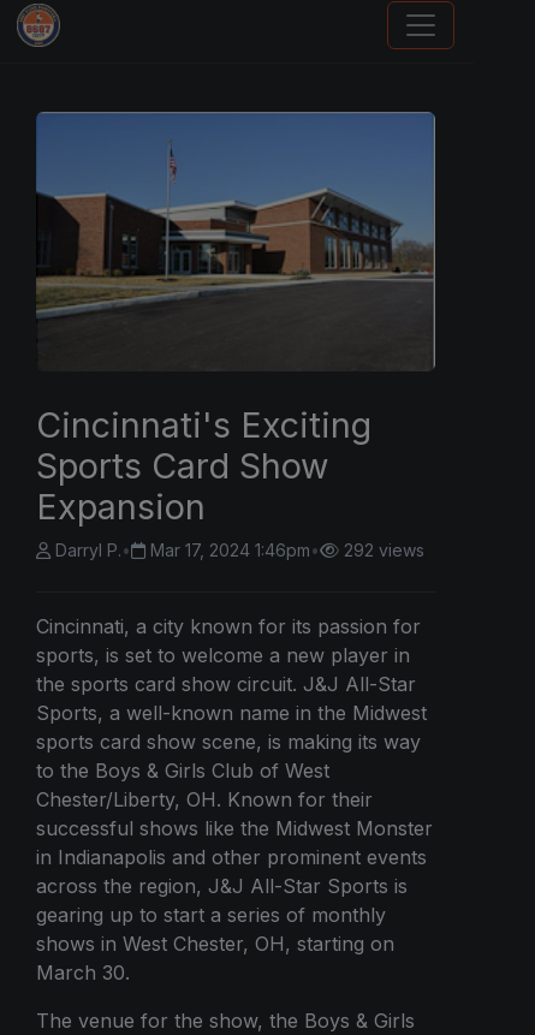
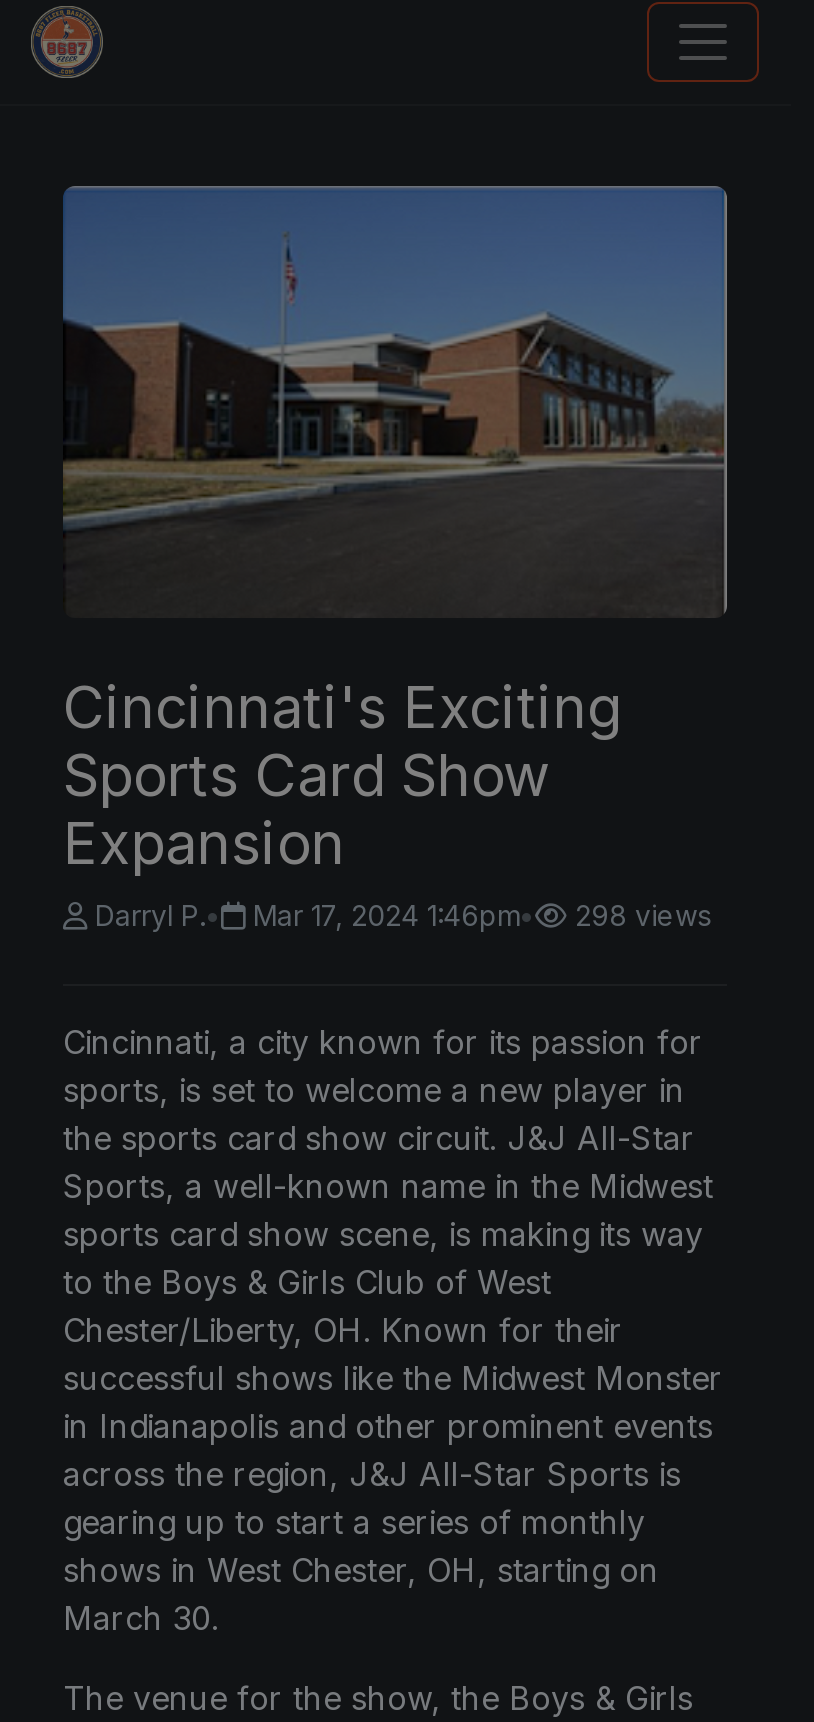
[55,539,424,560] Darryl P.• Mar 17, 2024 1:46pm• 292 views -> [95,898,711,932] Darryl P.• Mar 17, 2024 1:46pm• 298 views

